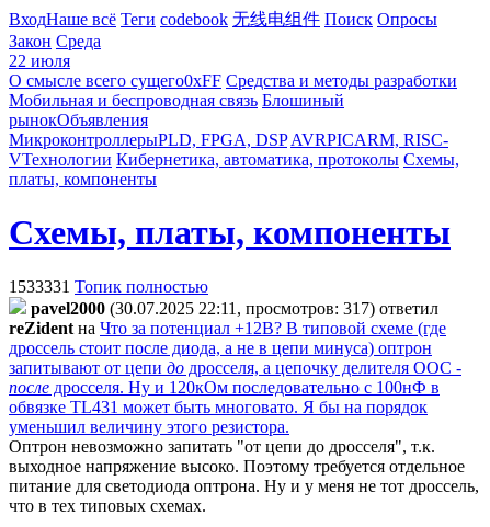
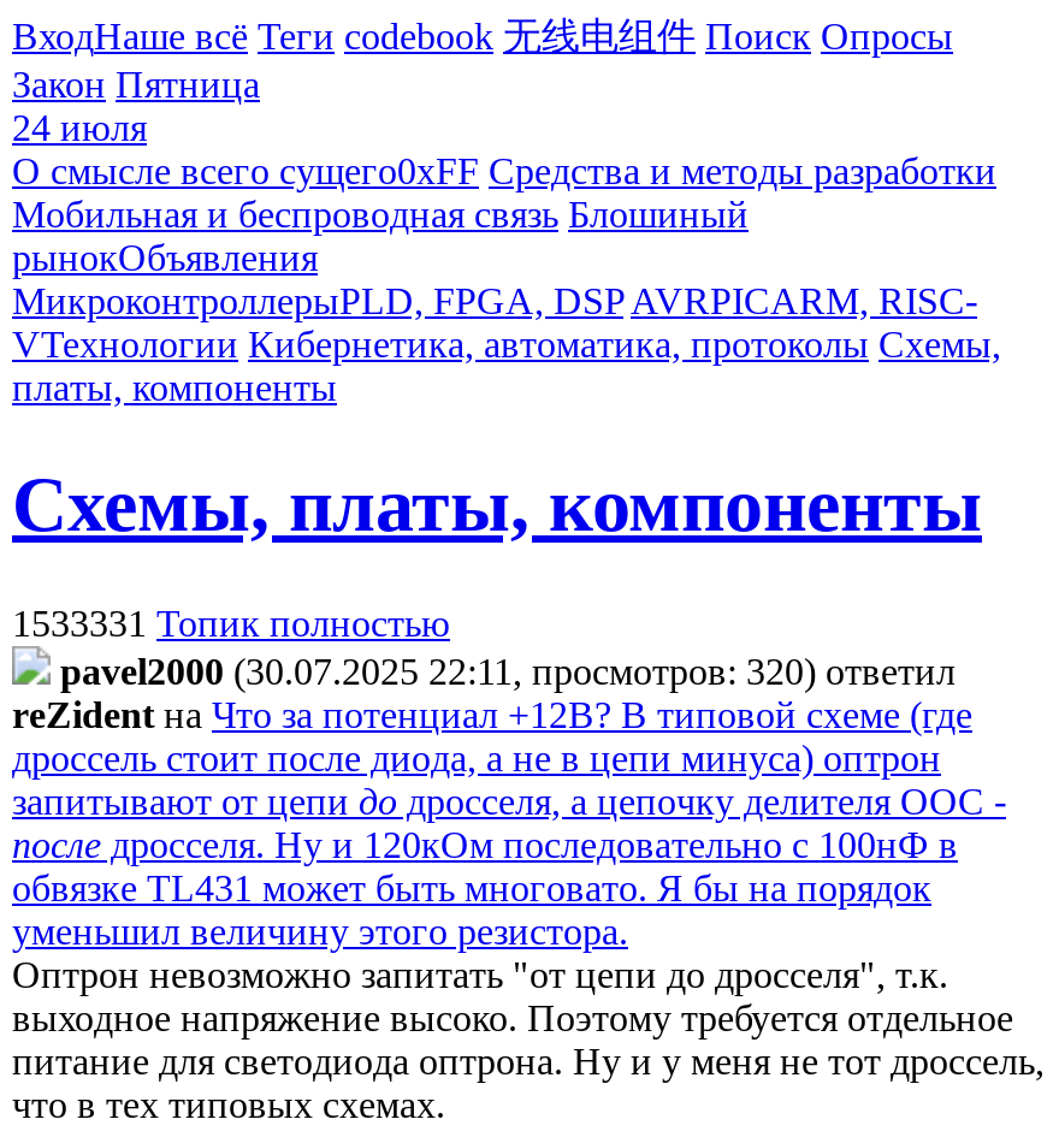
[9,32,101,50] Закон Среда -> [12,64,260,105] Закон Пятница
[9,51,70,70] 22 июля -> [12,107,147,148] 24 июля
[31,299,438,318] pavel2000 (30.07.2025 22:11, просмотров: 317) ответил -> [60,651,956,692] pavel2000 (30.07.2025 22:11, просмотров: 320) ответил

